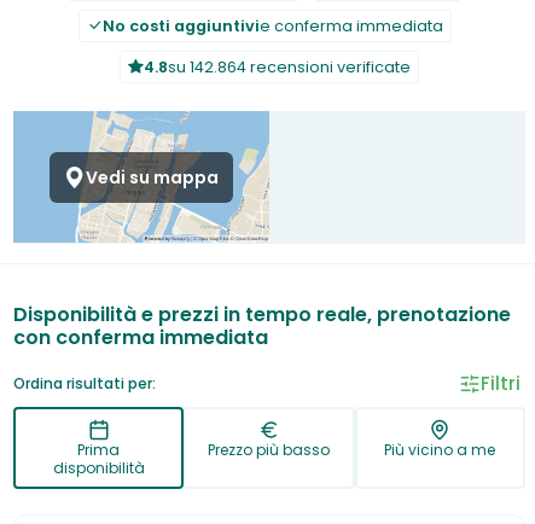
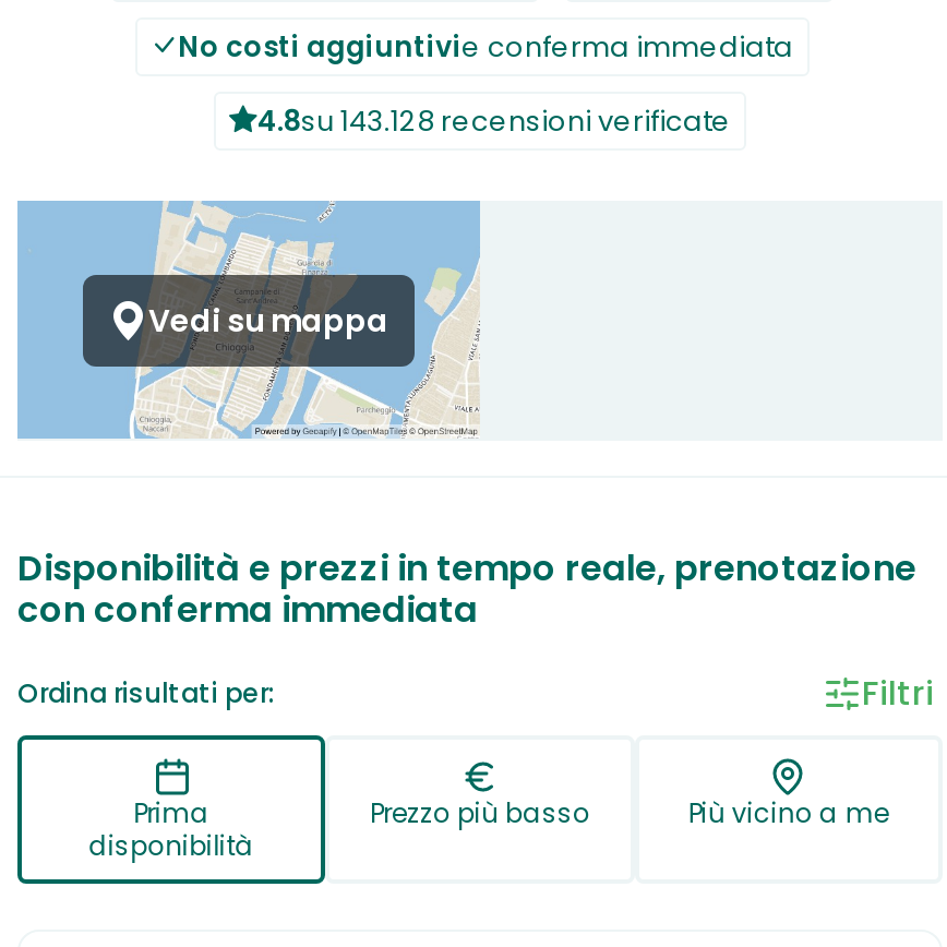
[144,57,411,77] 4.8su 142.864 recensioni verificate -> [257,103,731,140] 4.8su 143.128 recensioni verificate

